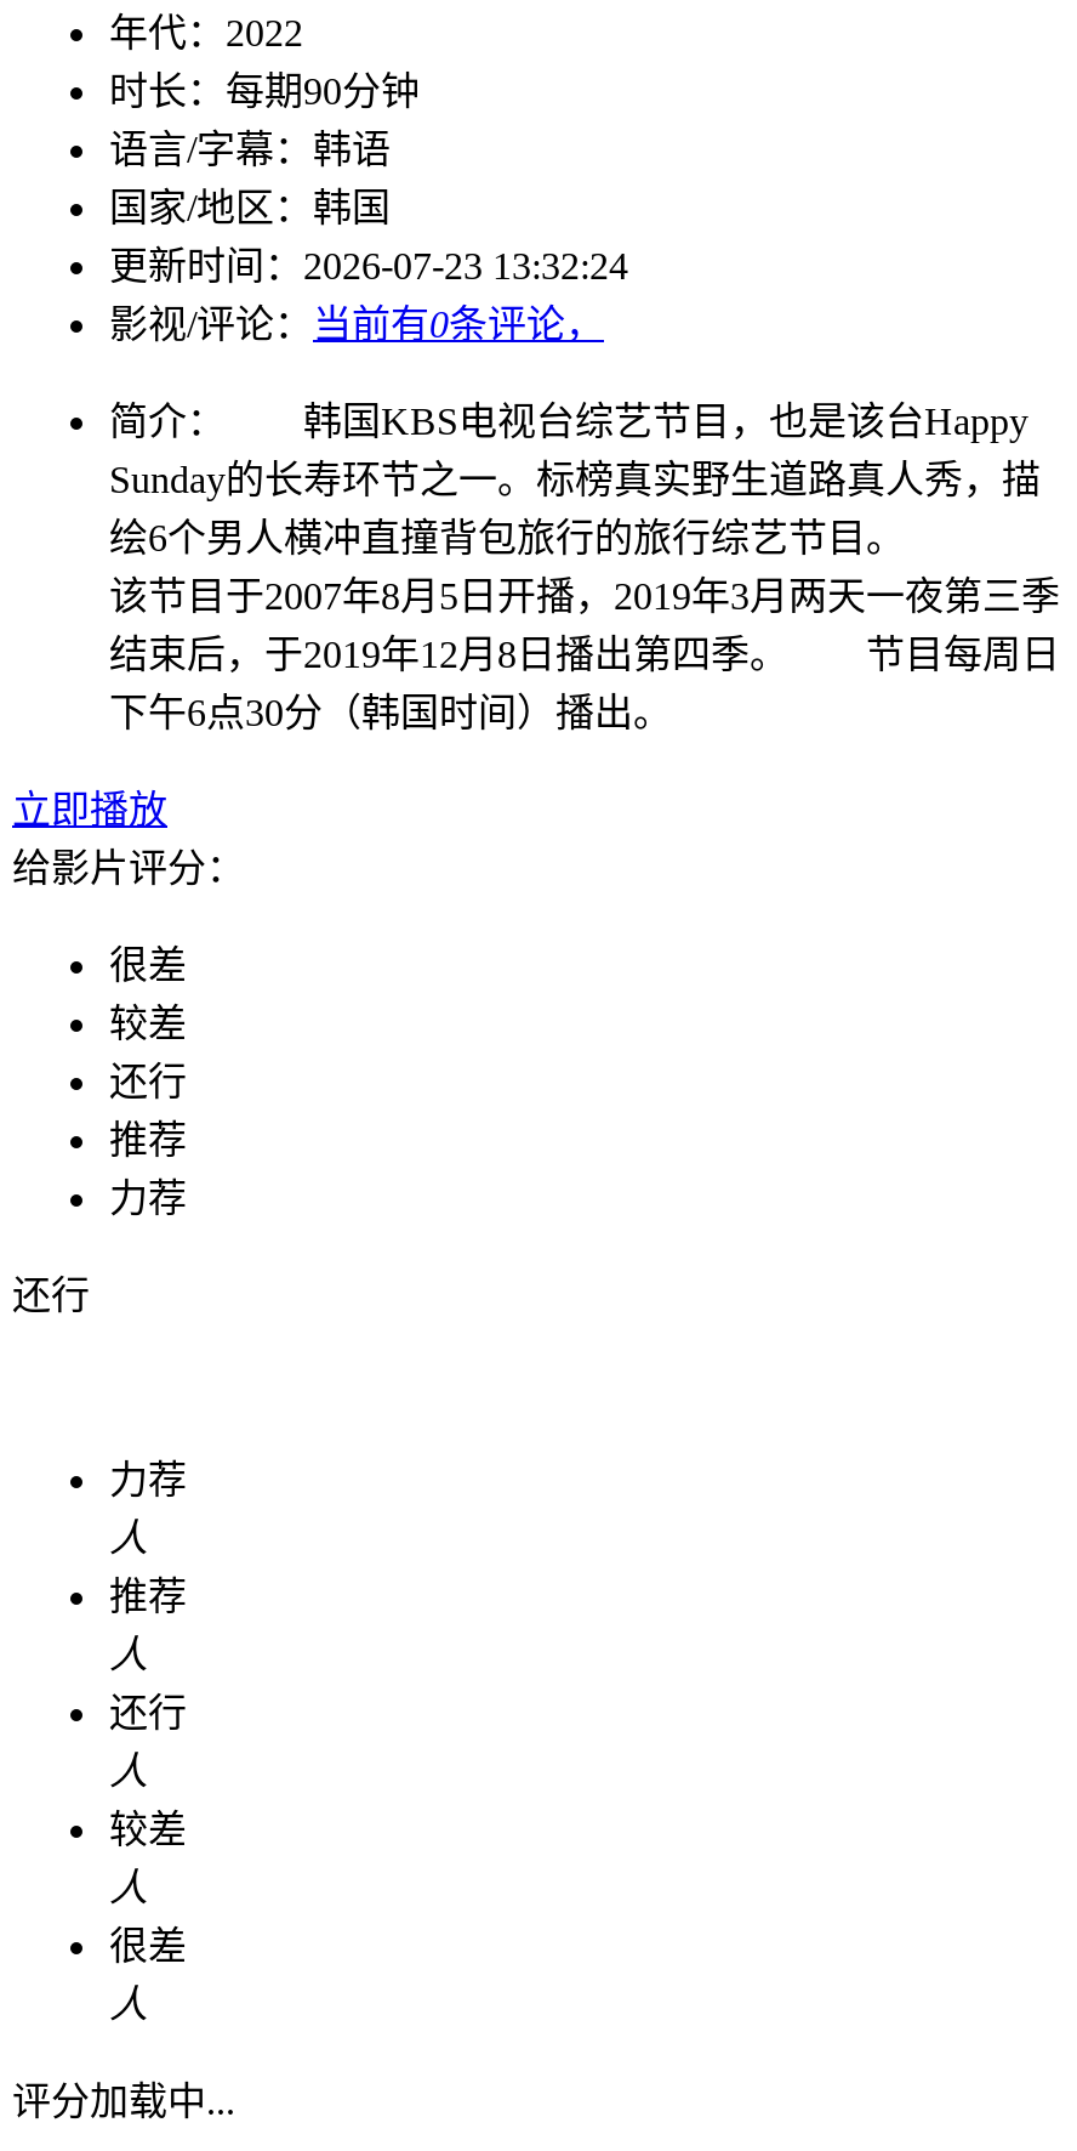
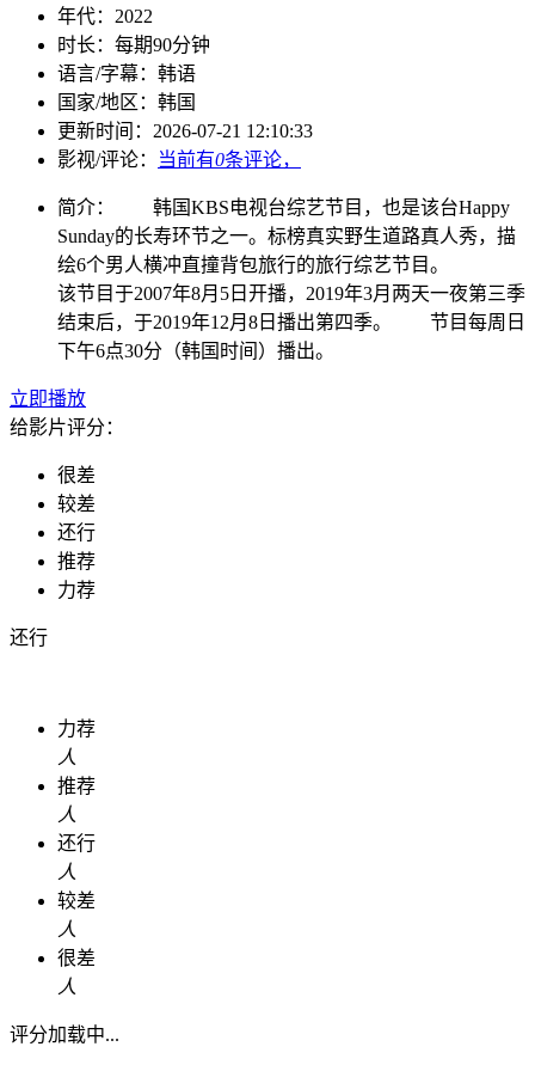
[109,245,628,286] 更新时间：2026-07-23 13:32:24 -> [57,121,313,141] 更新时间：2026-07-21 12:10:33

